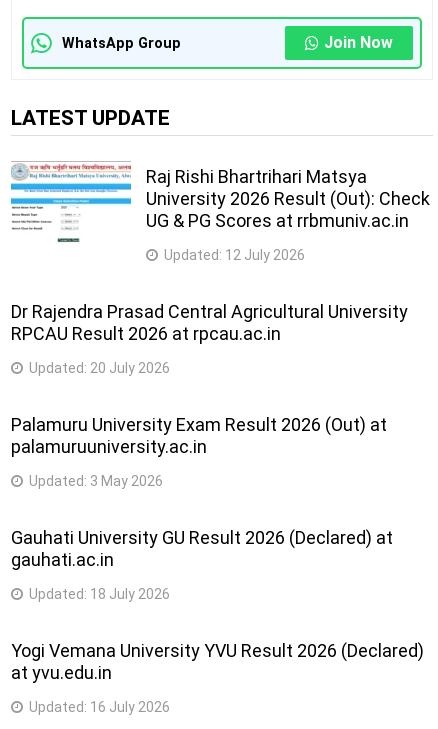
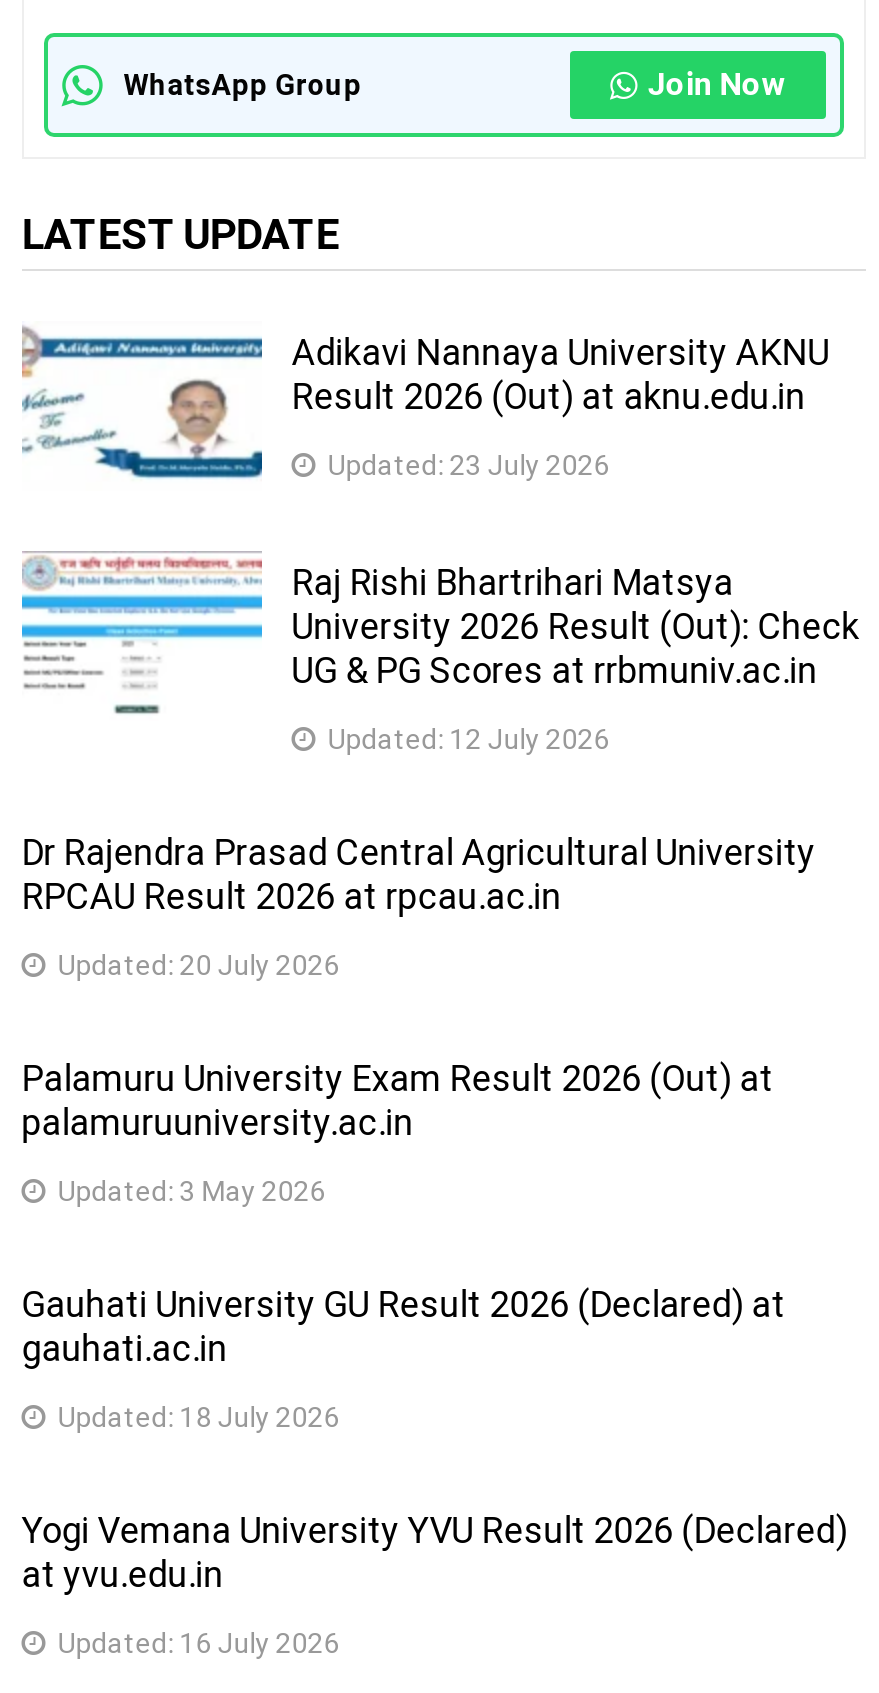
none -> [20,323,830,481] [image] | Adikavi Nannaya University AKNU | Result 2026 (Out) at aknu.edu.in | Updated: 23 July 2026

